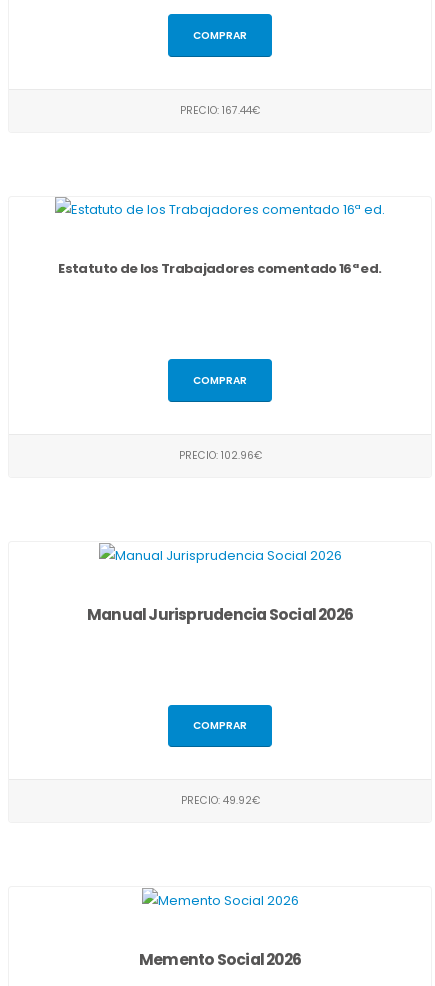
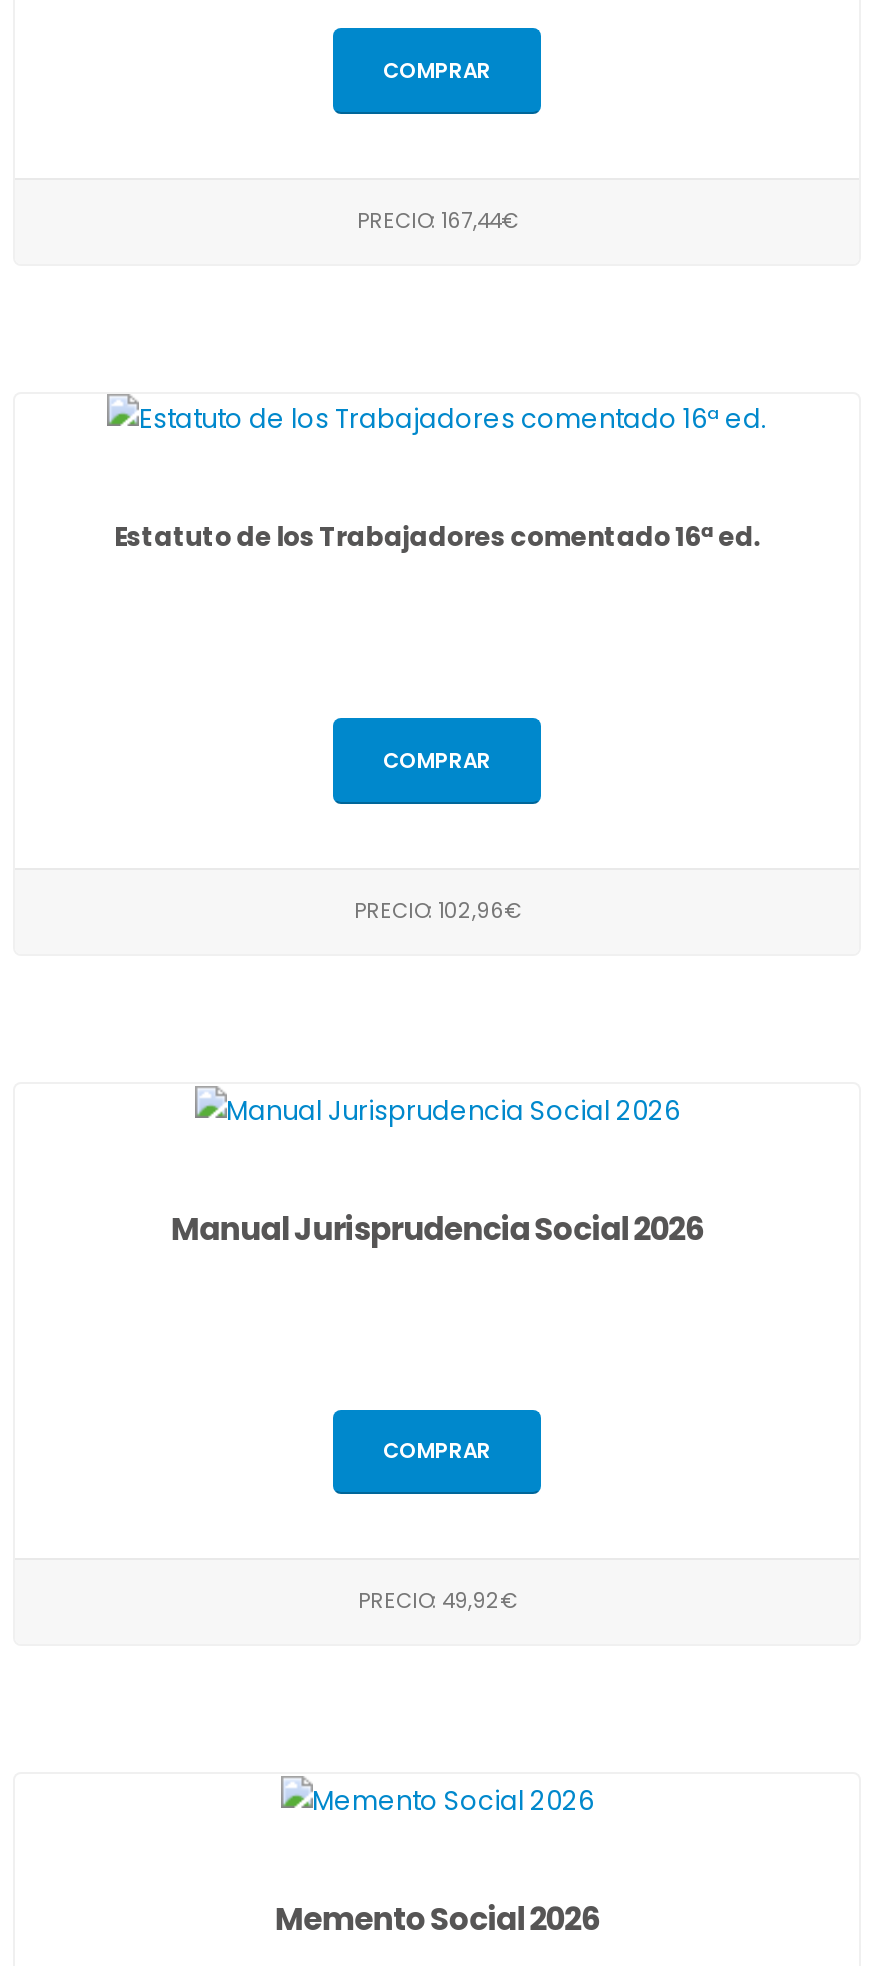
[180,103,260,118] PRECIO: 167.44€ -> [357,206,517,236] PRECIO: 167,44€
[178,448,261,463] PRECIO: 102.96€ -> [354,896,520,926] PRECIO: 102,96€
[180,793,259,808] PRECIO: 49.92€ -> [358,1586,516,1616] PRECIO: 49,92€

